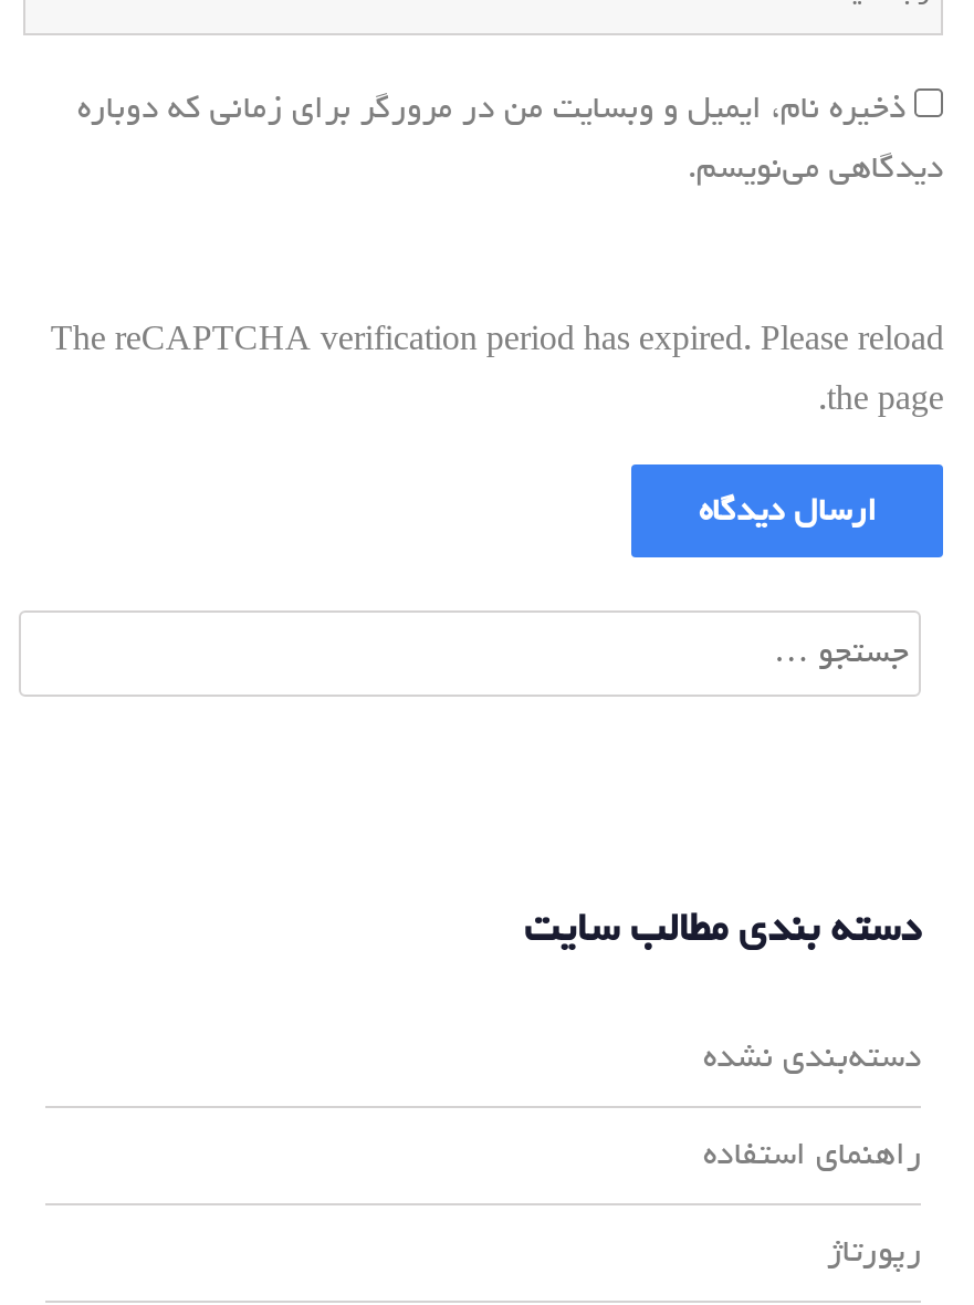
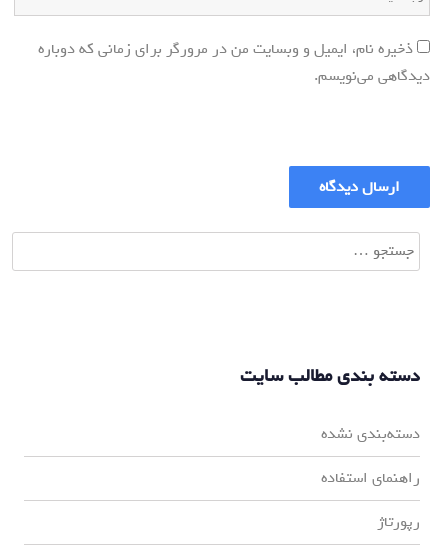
[50,314,944,426] The reCAPTCHA verification period has expired. Please reload | the page. -> none

